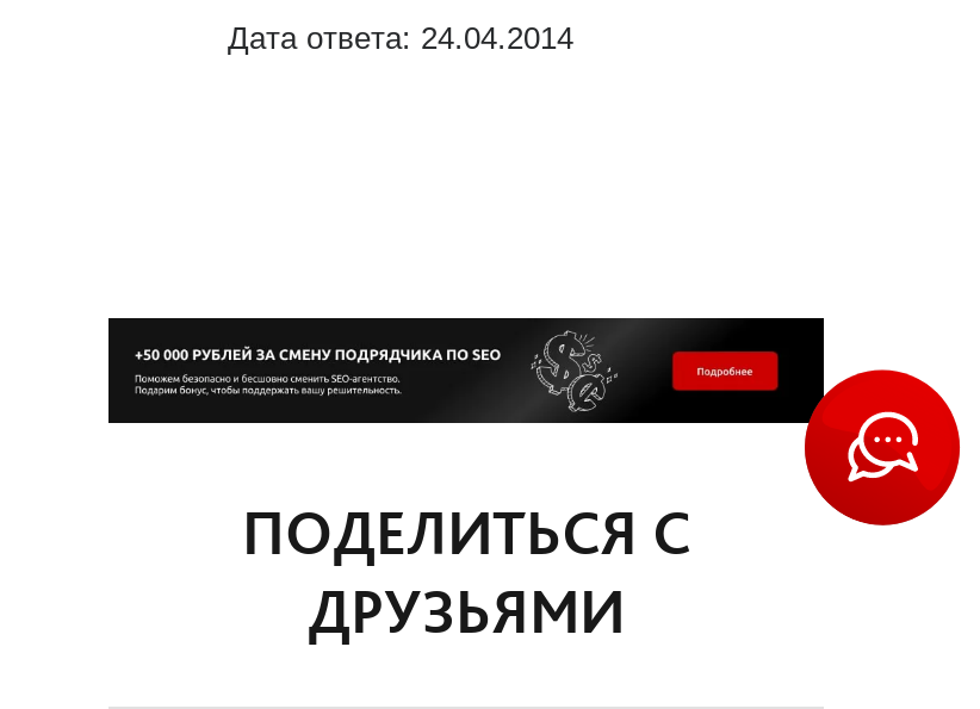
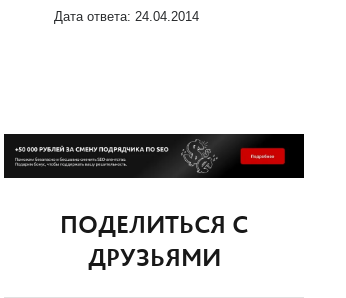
[802,368,962,528] [image] -> none

